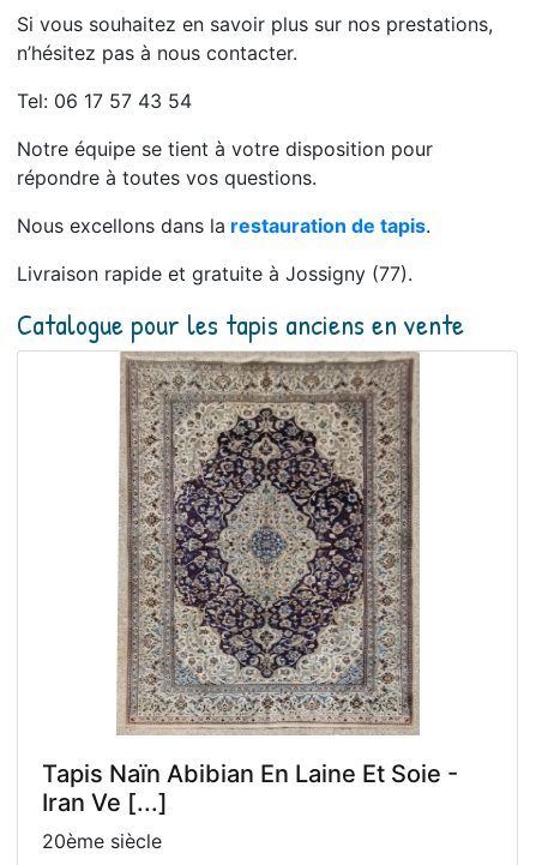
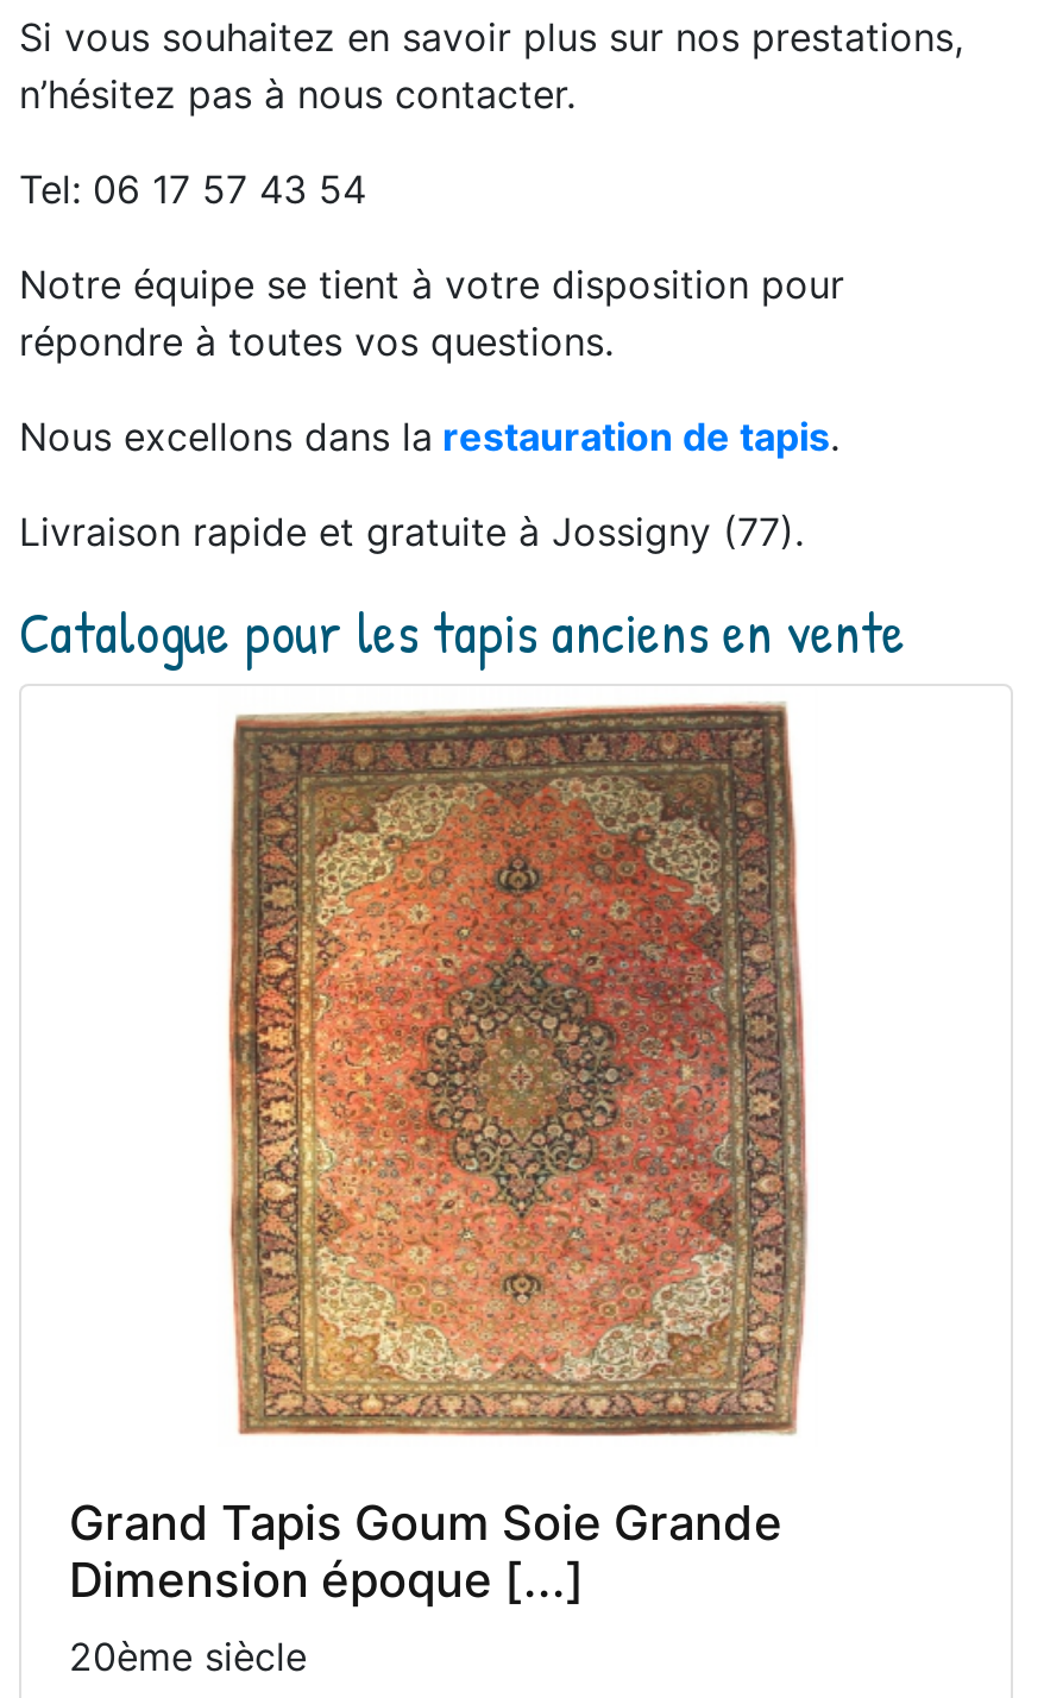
[42,350,458,817] [image] | Tapis Naïn Abibian En Laine Et Soie - | Iran Ve [...] -> [69,686,818,1609] [image] | Grand Tapis Goum Soie Grande | Dimension époque [...]

